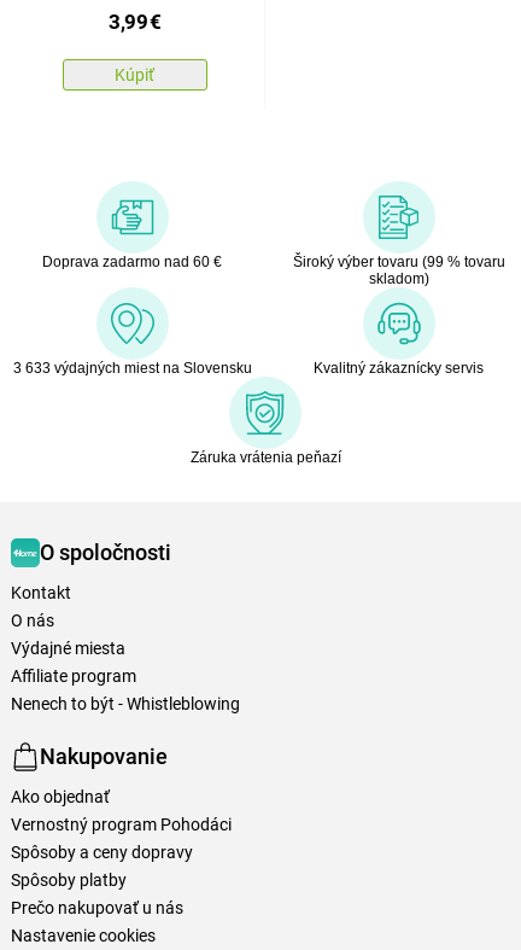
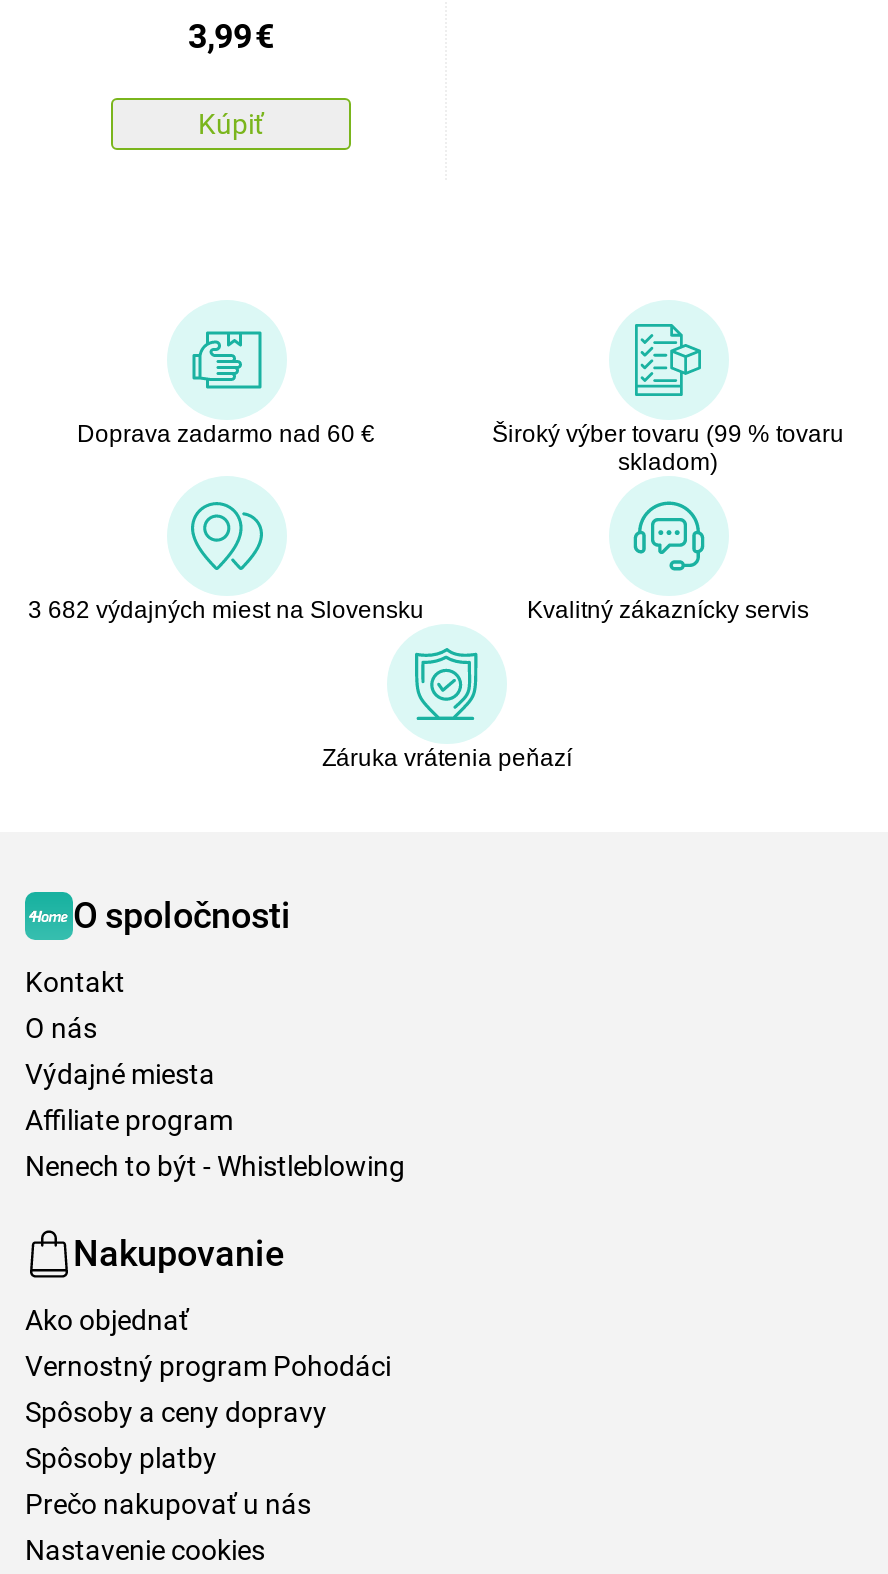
[13,359,251,376] 3 633 výdajných miest na Slovensku -> [28,596,424,624] 3 682 výdajných miest na Slovensku

